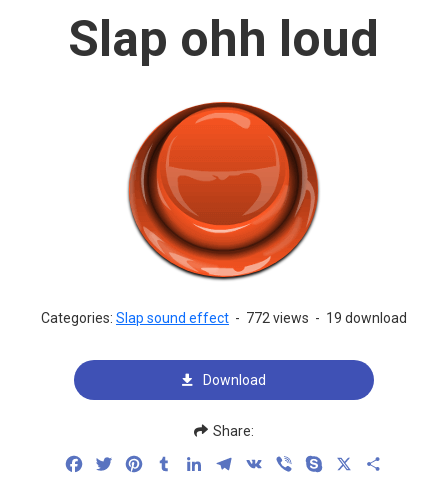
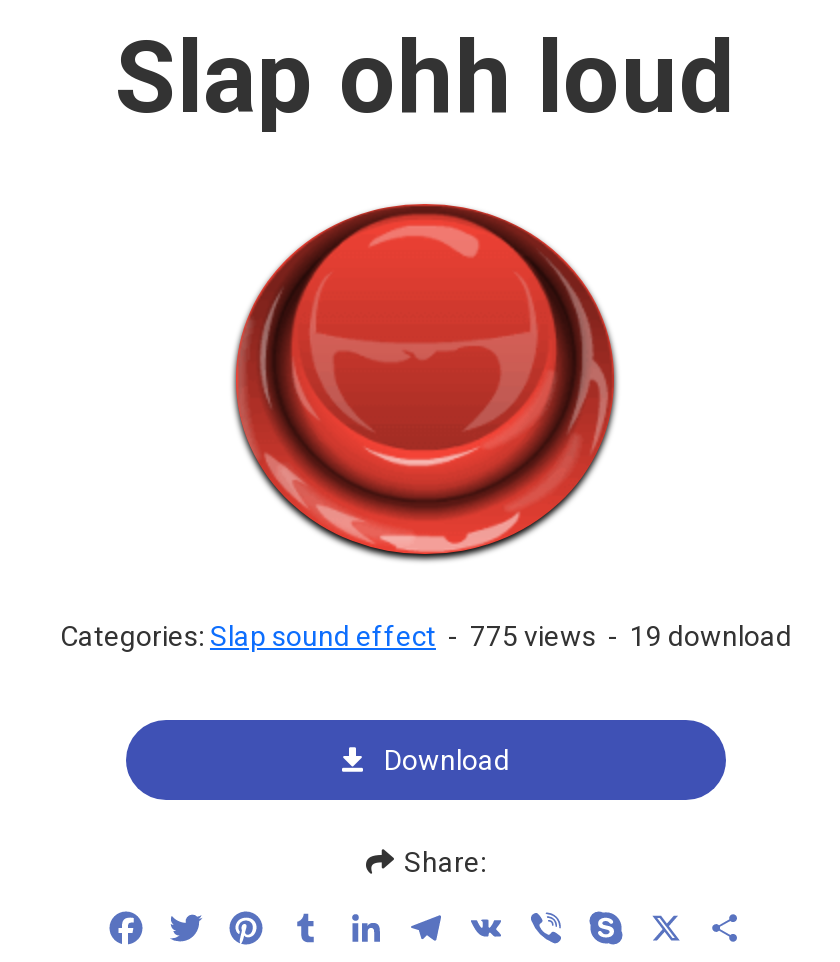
[41,310,407,326] Categories: Slap sound effect - 772 views - 19 download -> [60,620,792,652] Categories: Slap sound effect - 775 views - 19 download

